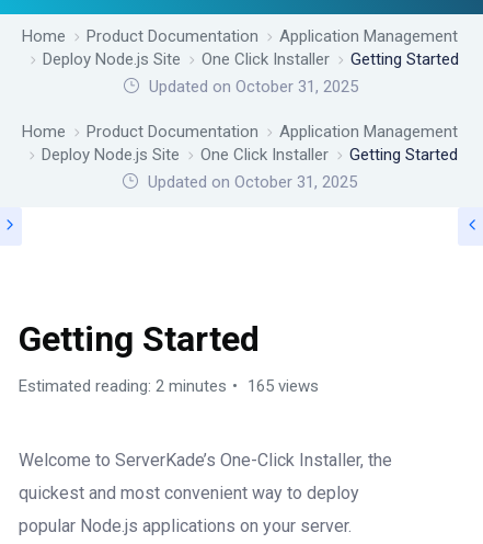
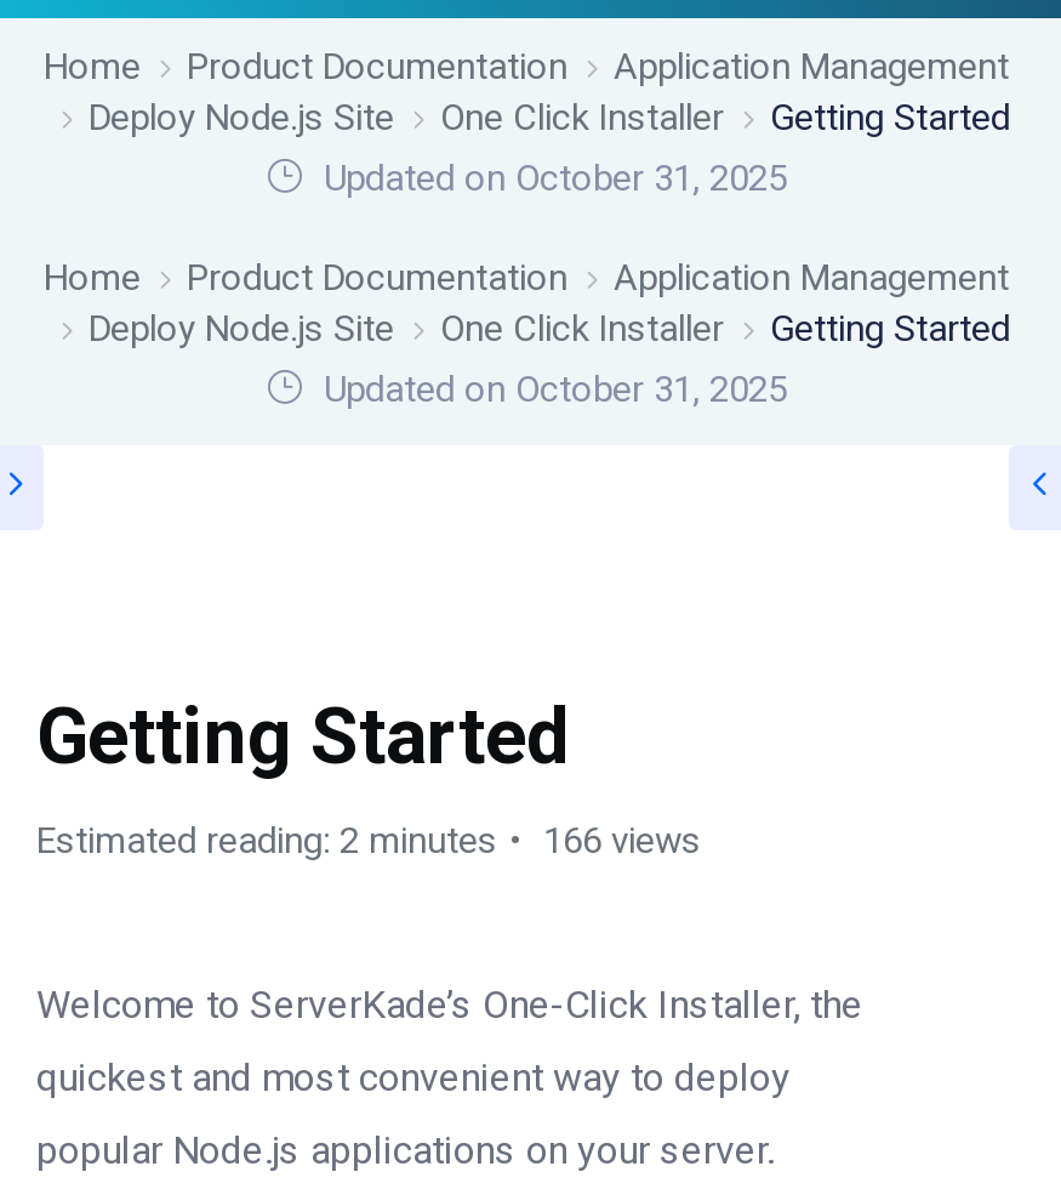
[19,376,319,396] Estimated reading: 2 minutes 165 views -> [36,819,701,863] Estimated reading: 2 minutes 166 views

